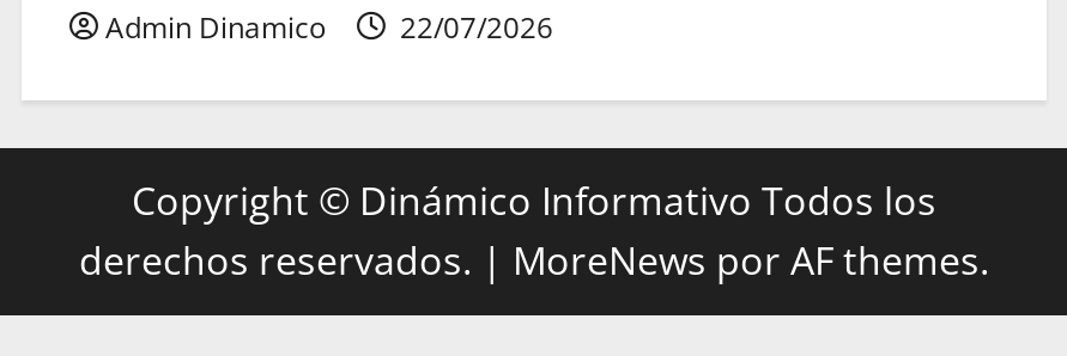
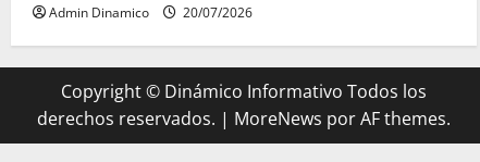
[105,8,553,48] Admin Dinamico 22/07/2026 -> [49,3,253,22] Admin Dinamico 20/07/2026

